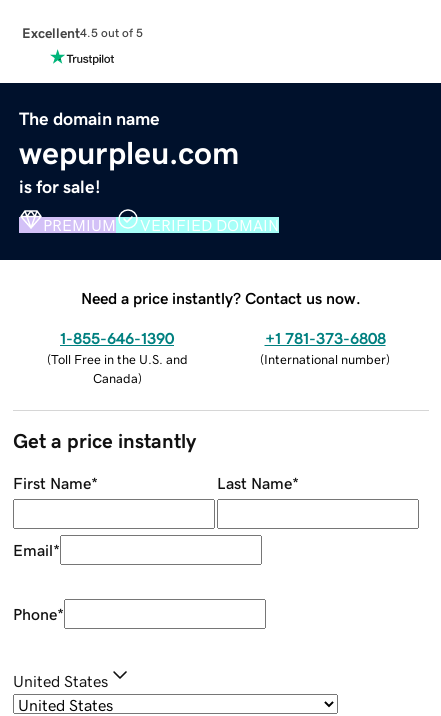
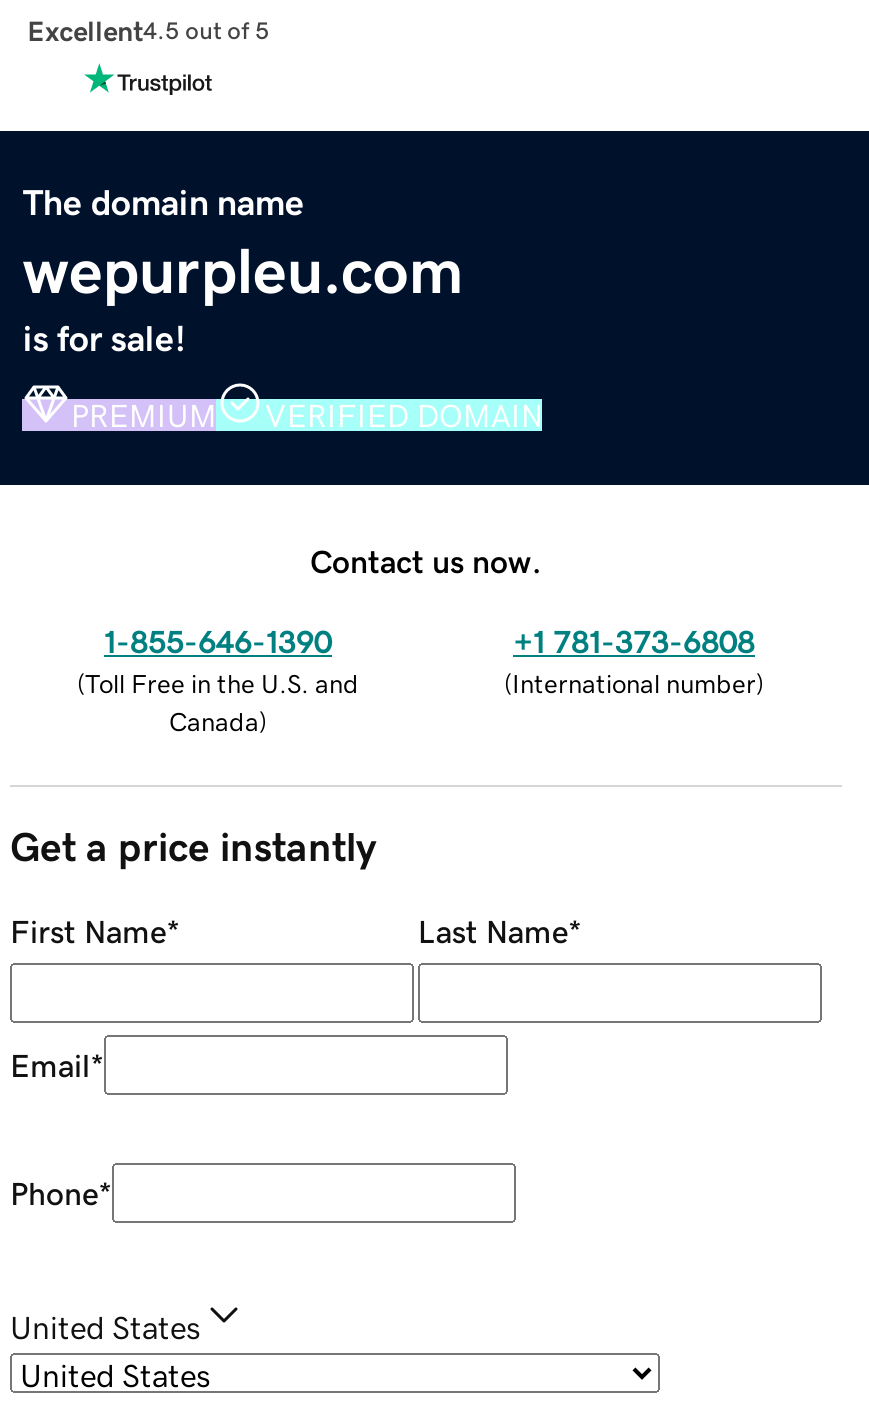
[81,290,361,306] Need a price instantly? Contact us now. -> [310,544,542,576] Contact us now.

